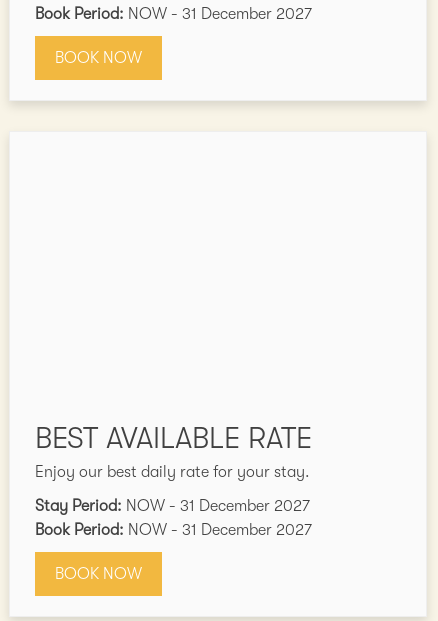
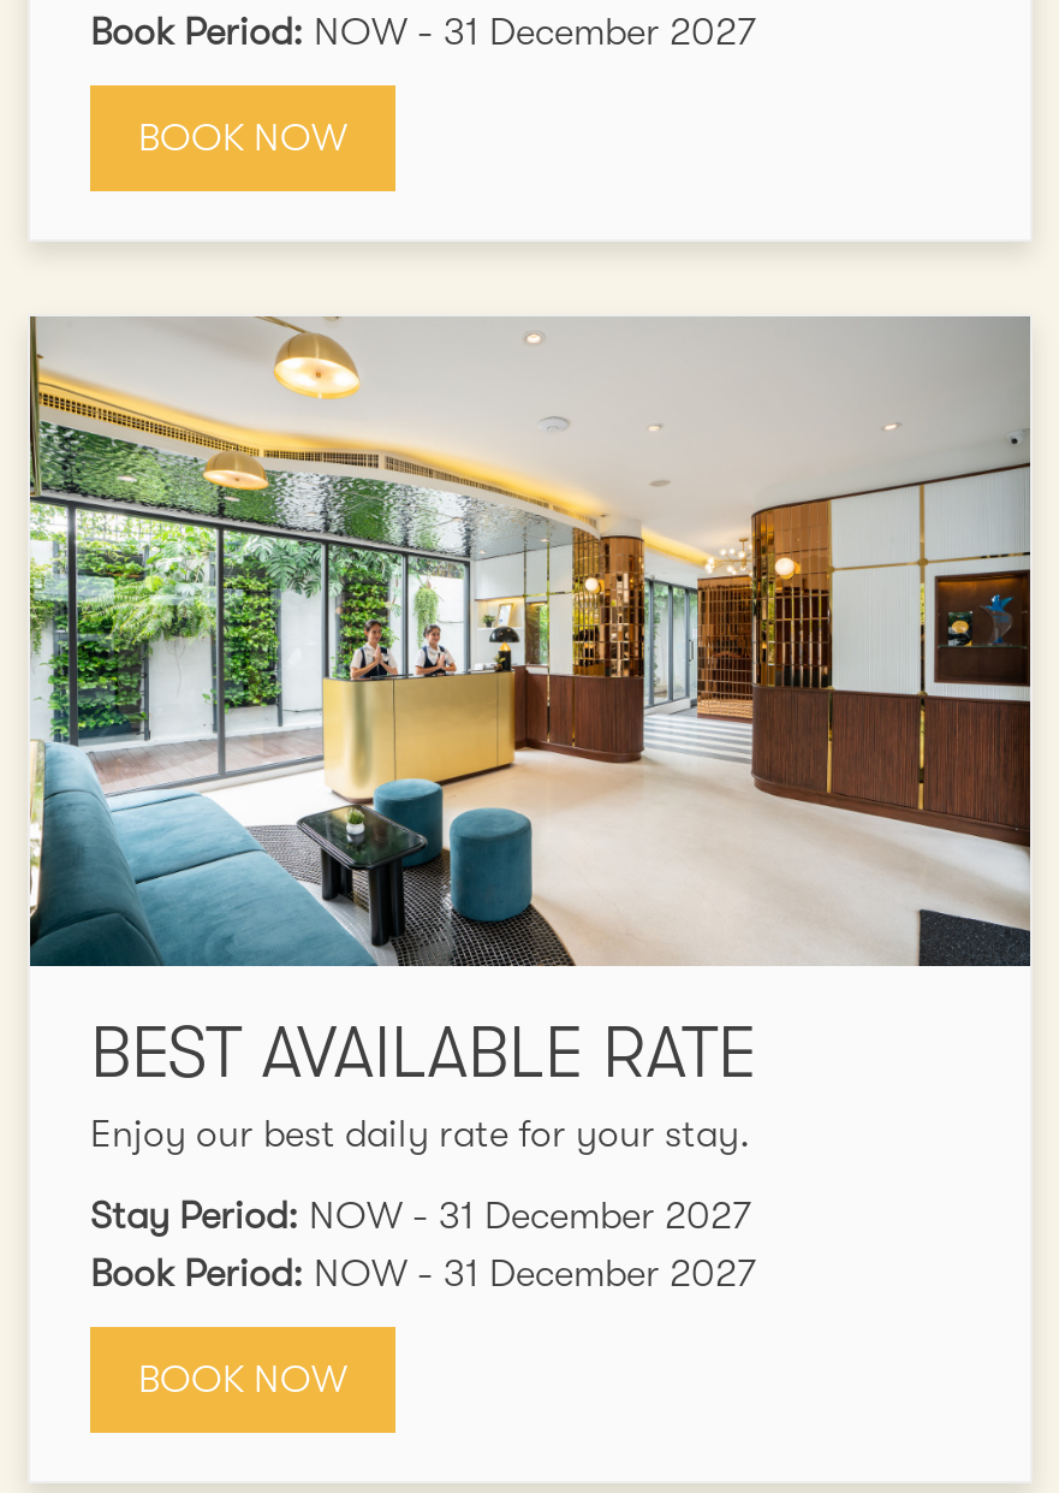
none -> [28,314,1033,968] [image]

